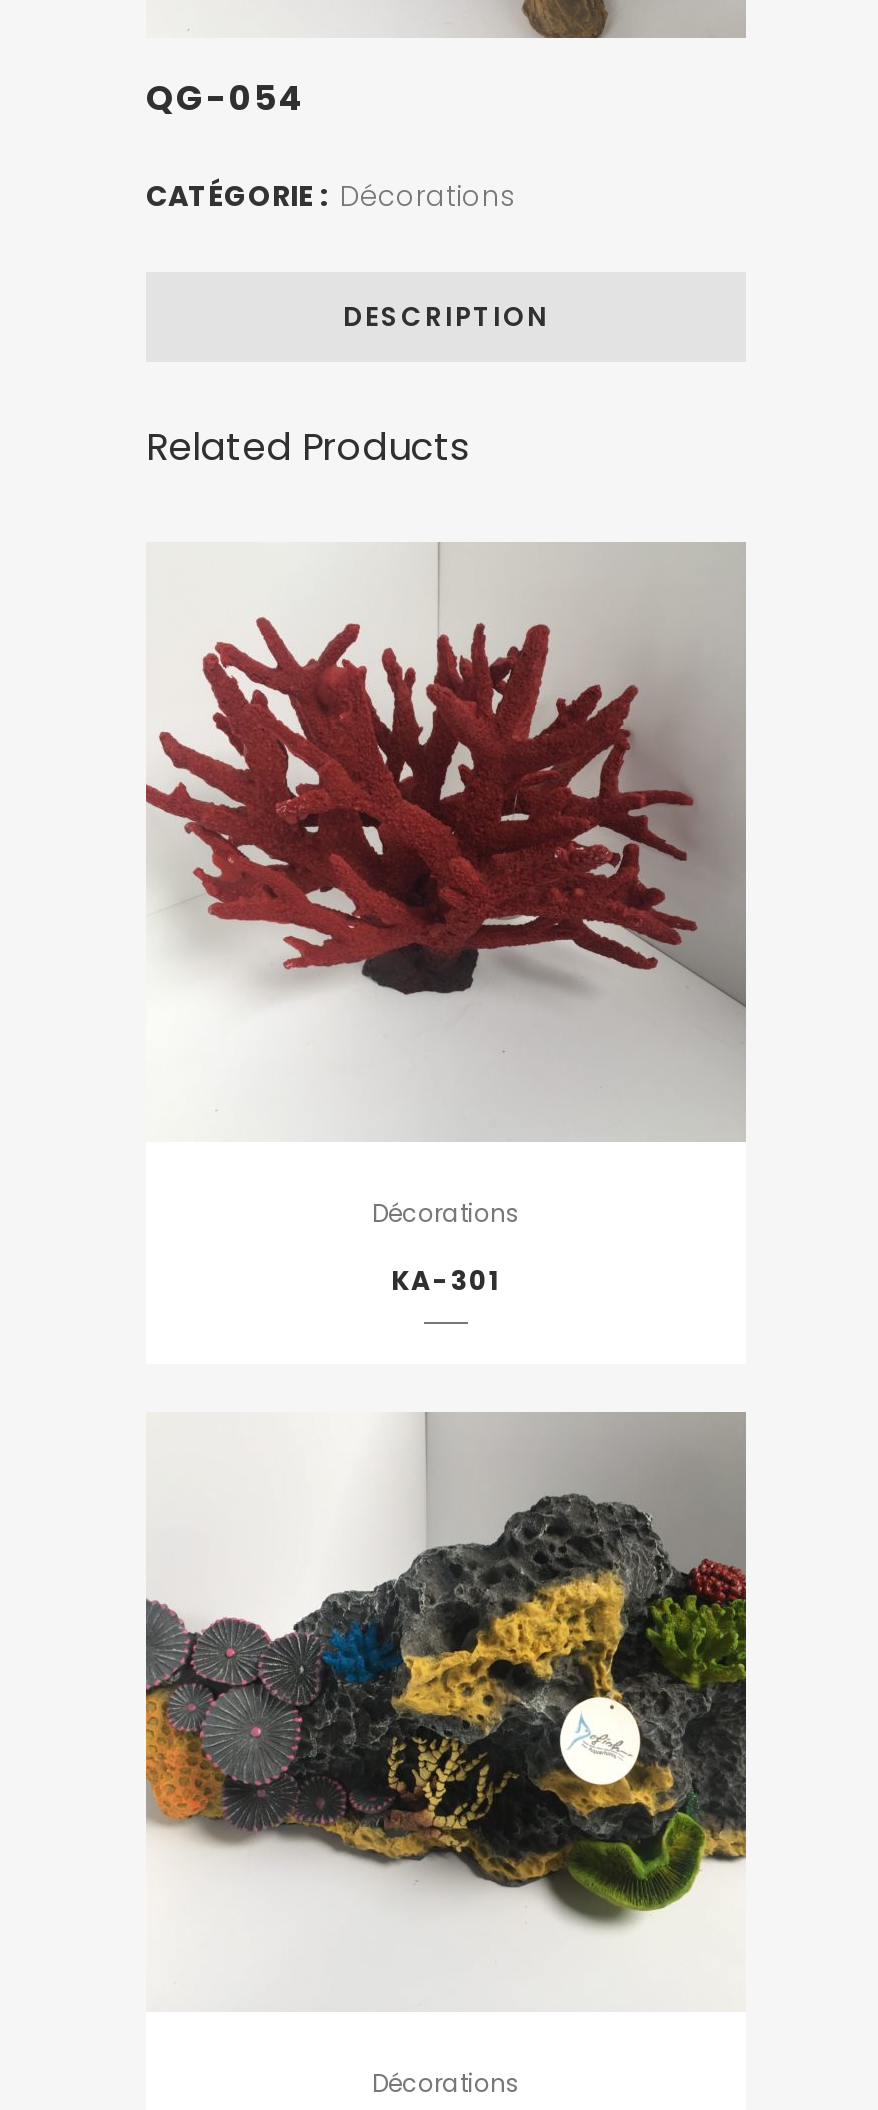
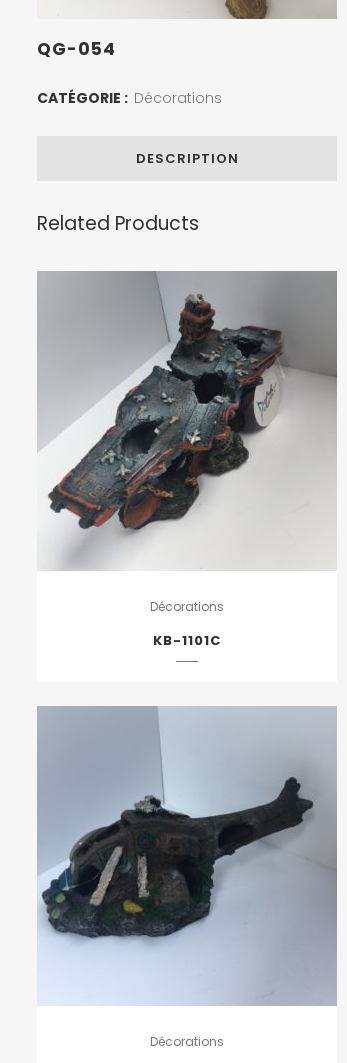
[146,544,746,1140] [image] -> [37,271,336,570] [image]
[391,1262,501,1300] KA-301 -> [153,631,221,650] KB-1101C
[144,1414,748,2010] [image] -> [37,706,337,1006] [image]

